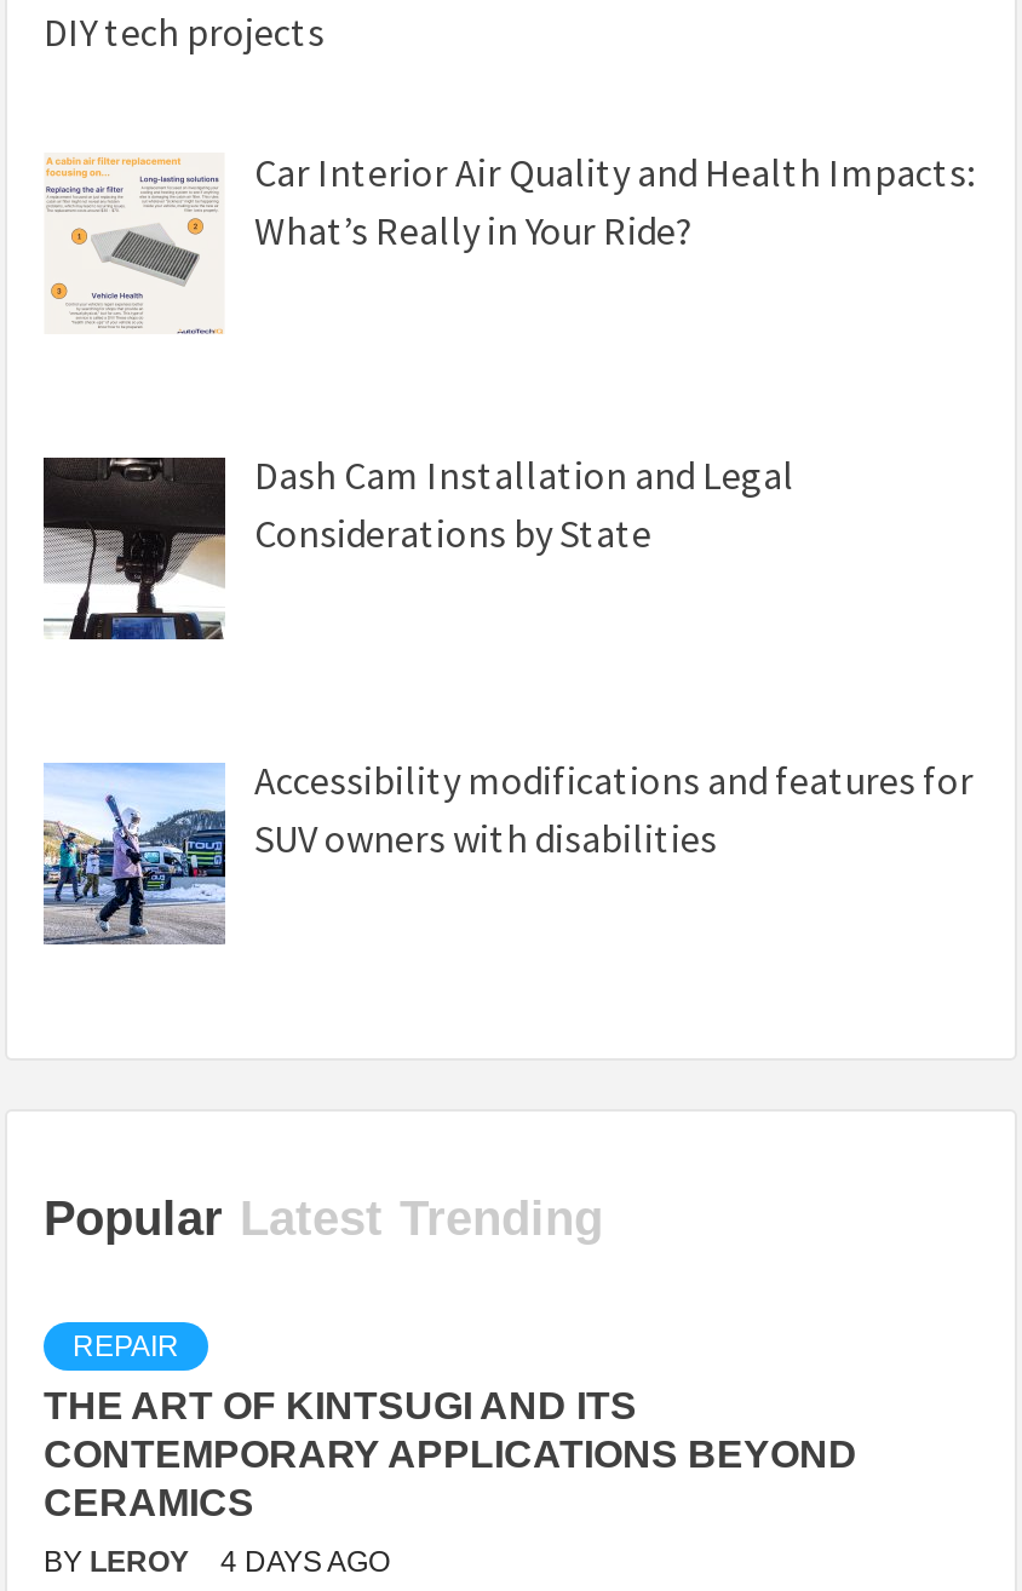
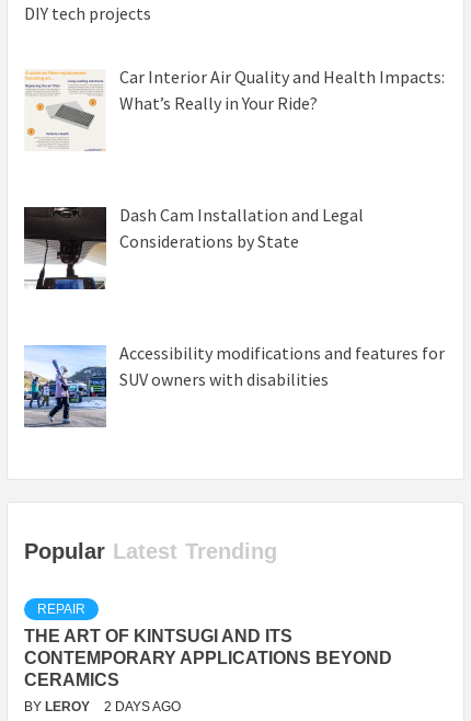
[44,1545,390,1579] BY LEROY 4 DAYS AGO -> [24,699,181,714] BY LEROY 2 DAYS AGO

